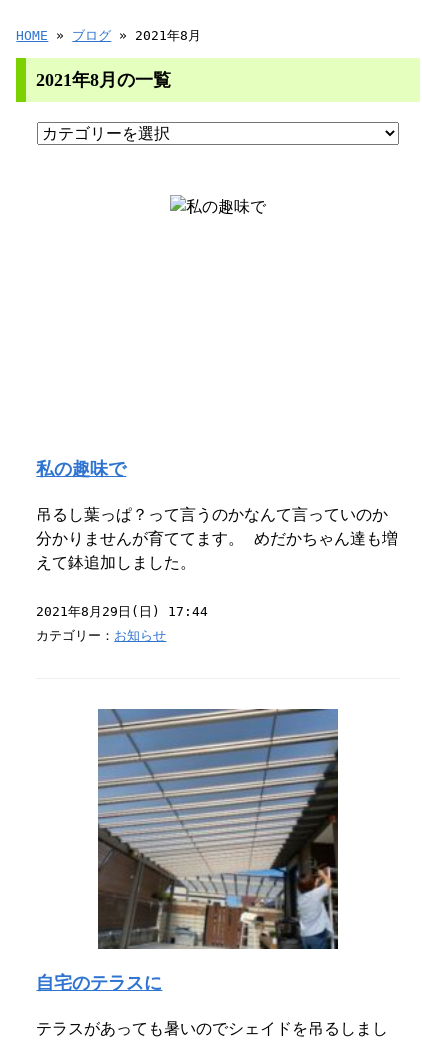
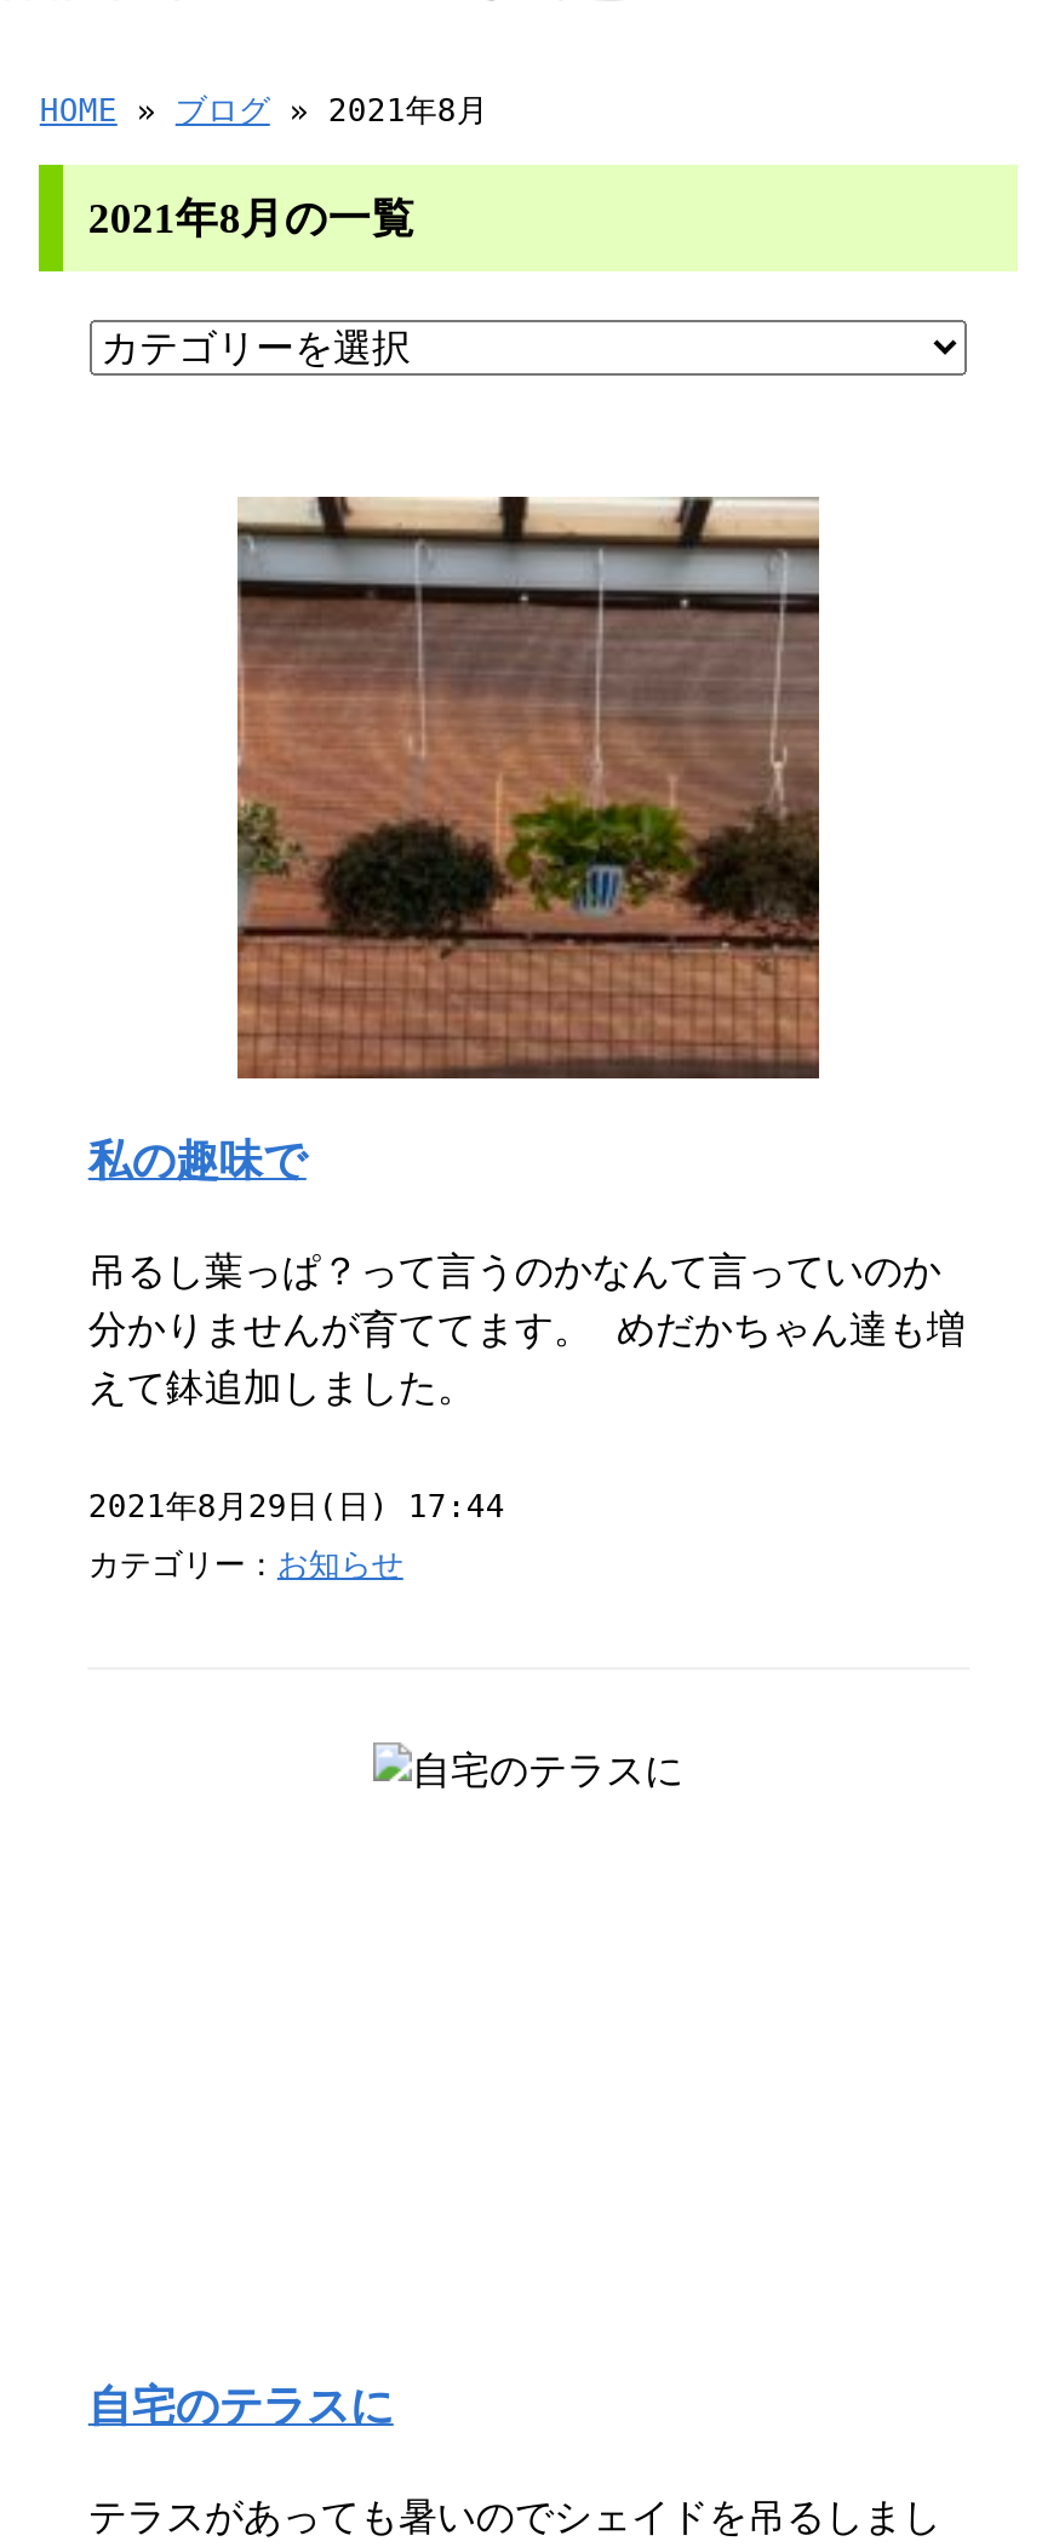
none -> [235,494,821,1081] [image]
[97,708,339,950] [image] -> none

